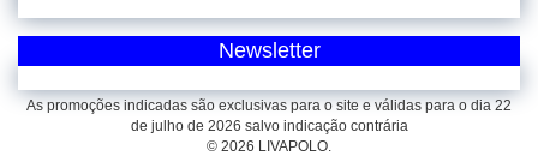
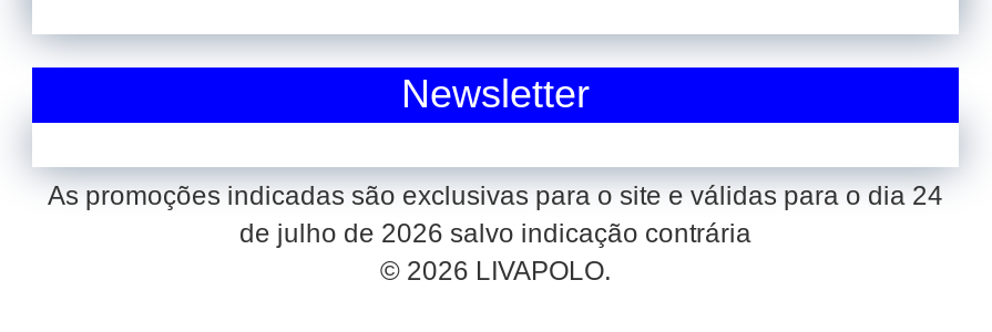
[26,97,512,114] As promoções indicadas são exclusivas para o site e válidas para o dia 22 -> [48,180,943,211] As promoções indicadas são exclusivas para o site e válidas para o dia 24

